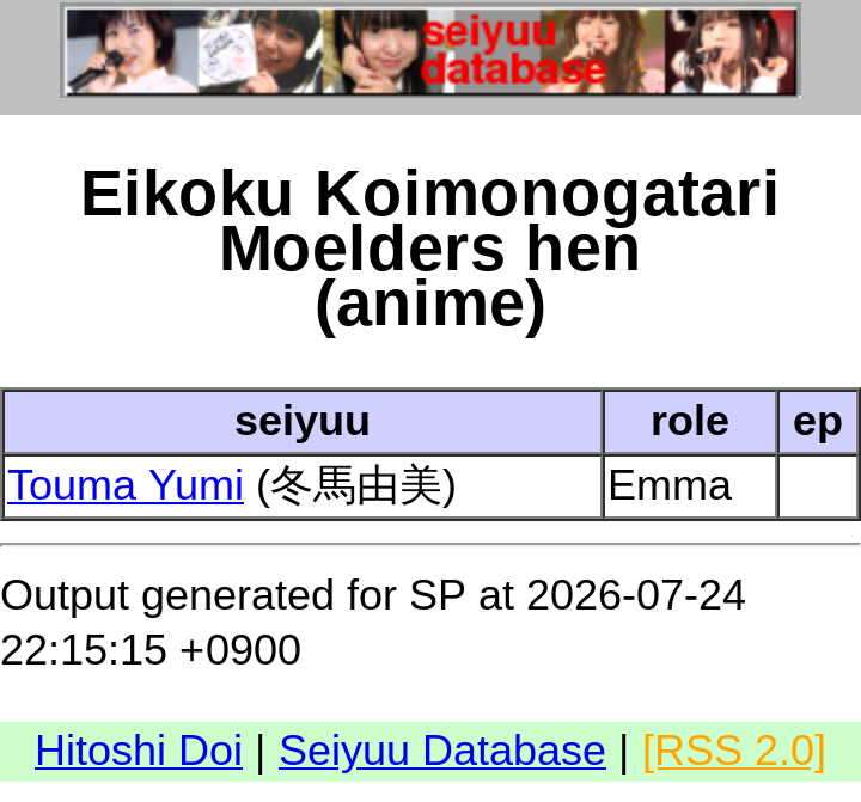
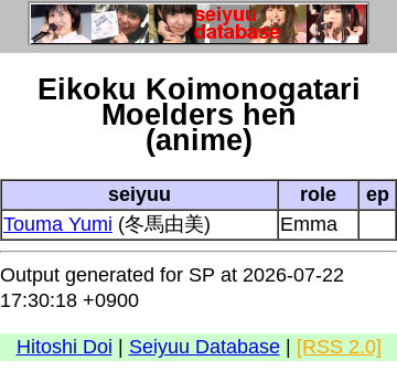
[0,571,746,619] Output generated for SP at 2026-07-24 -> [0,264,344,286] Output generated for SP at 2026-07-22
[0,626,301,674] 22:15:15 +0900 -> [0,289,139,311] 17:30:18 +0900

